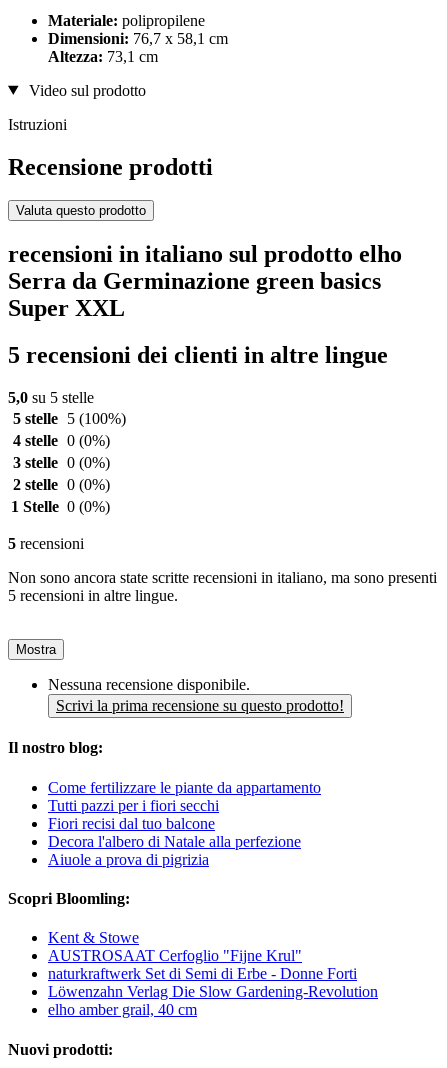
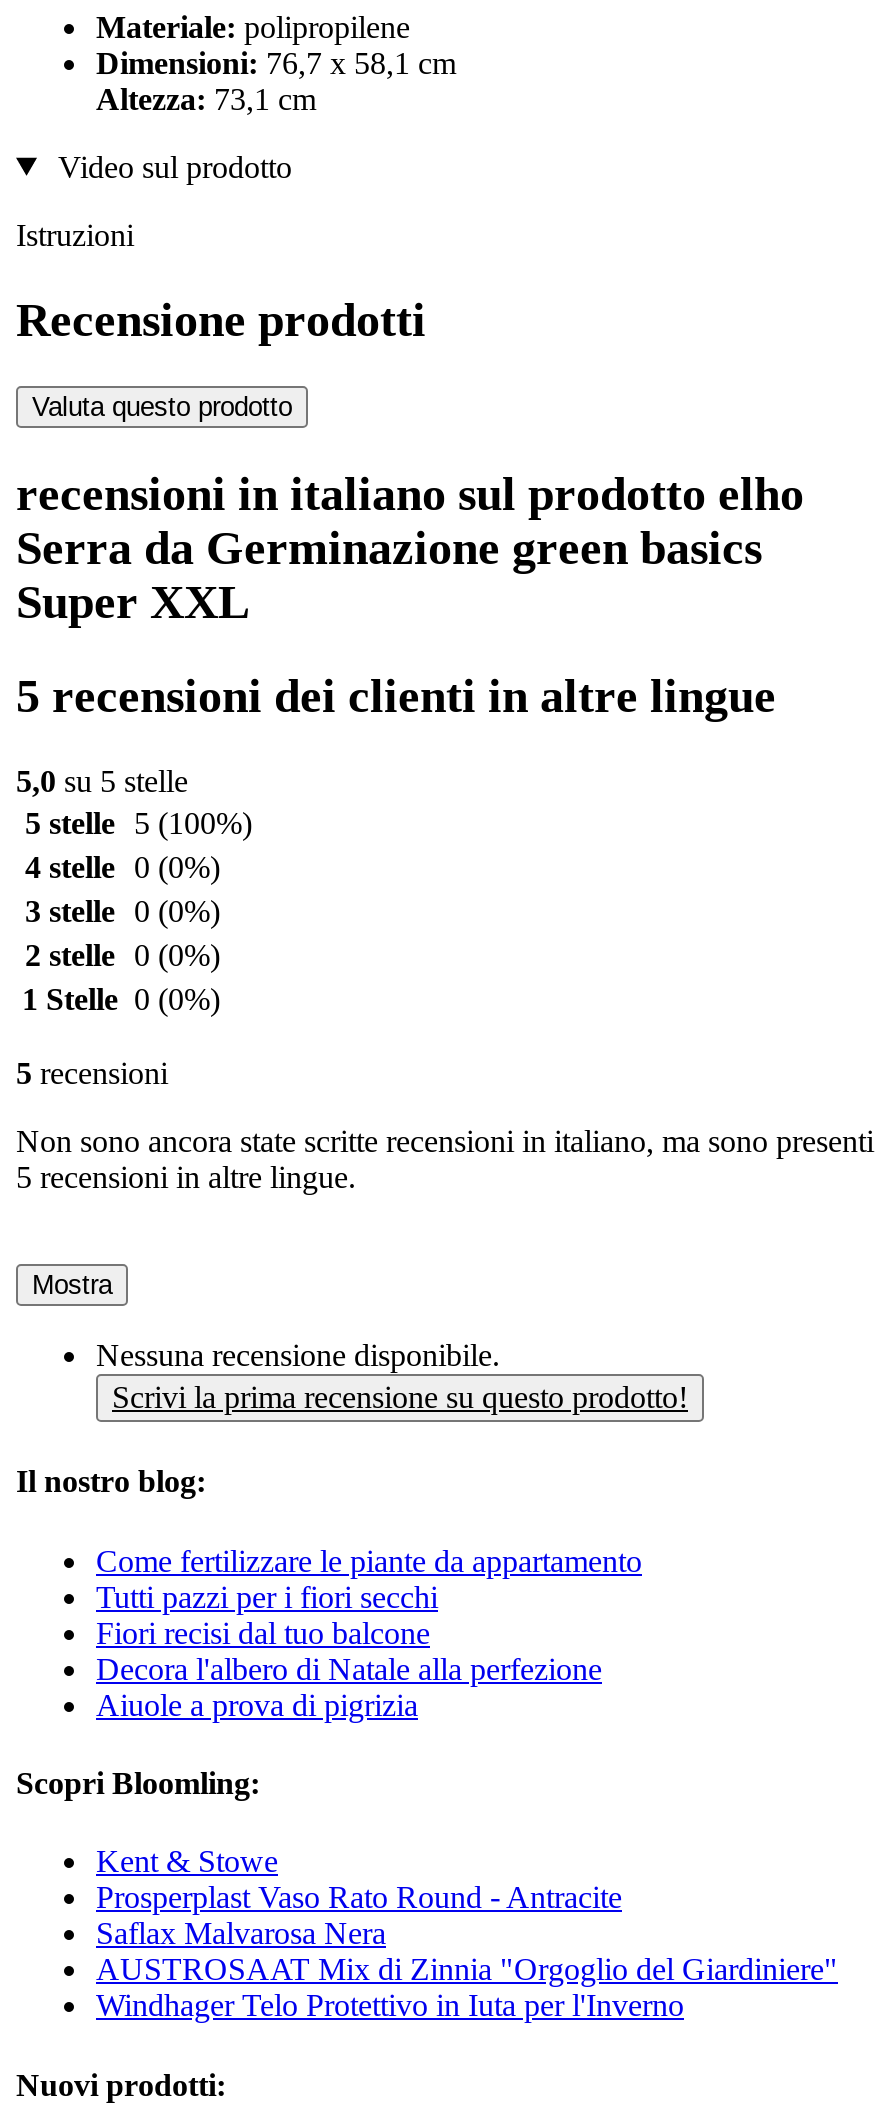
[48,947,378,1018] AUSTROSAAT Cerfoglio "Fijne Krul" | naturkraftwerk Set di Semi di Erbe - Donne Forti | Löwenzahn Verlag Die Slow Gardening-Revolution | elho amber grail, 40 cm -> [96,1880,838,2022] Prosperplast Vaso Rato Round - Antracite | Saflax Malvarosa Nera | AUSTROSAAT Mix di Zinnia "Orgoglio del Giardiniere" | Windhager Telo Protettivo in Iuta per l'Inverno

